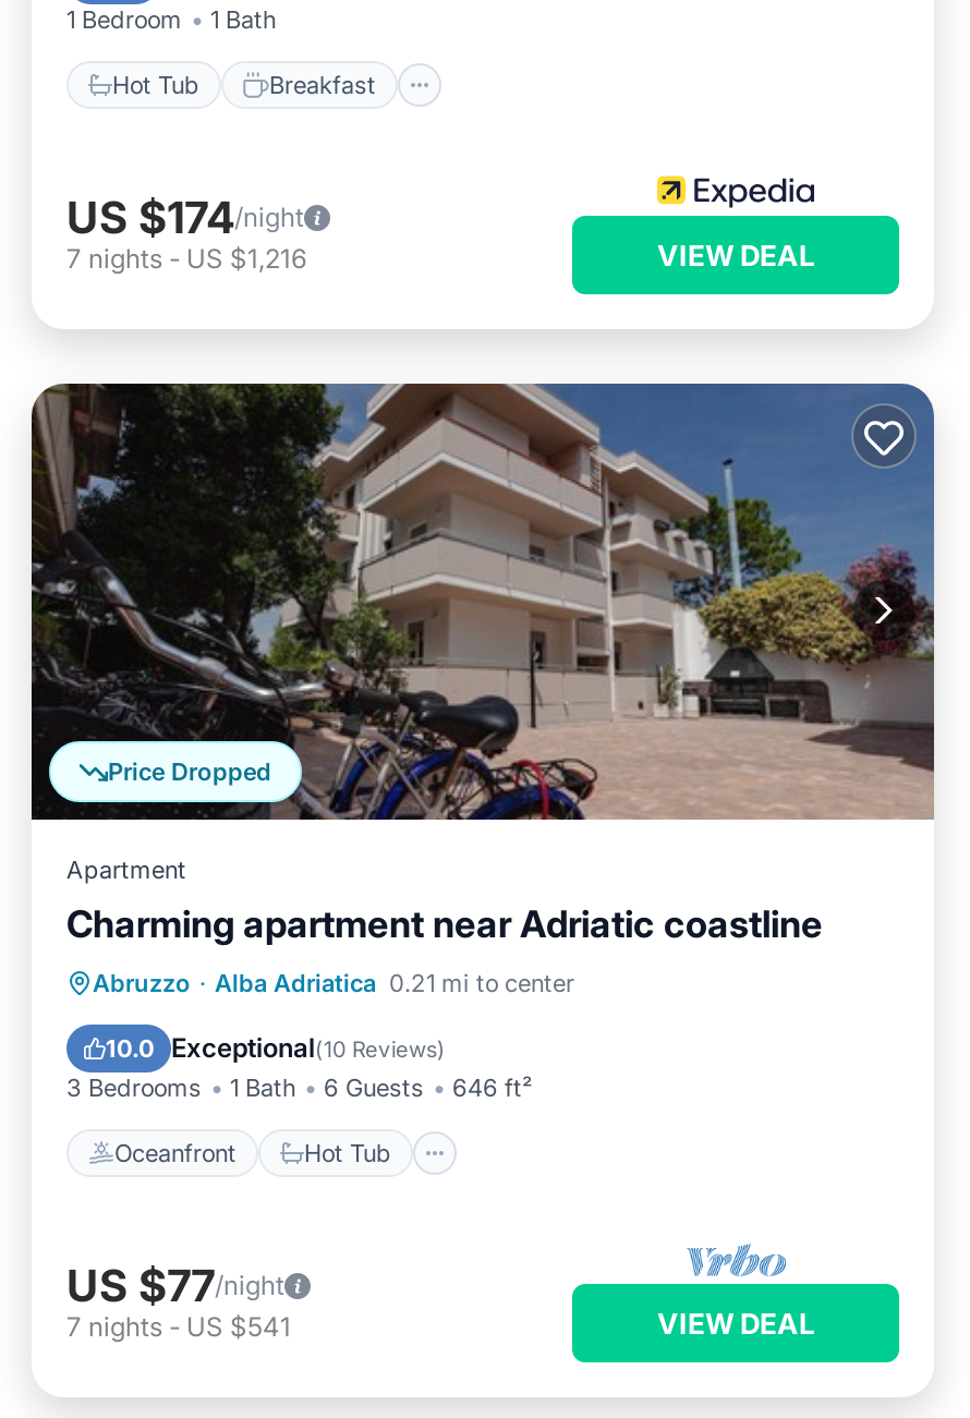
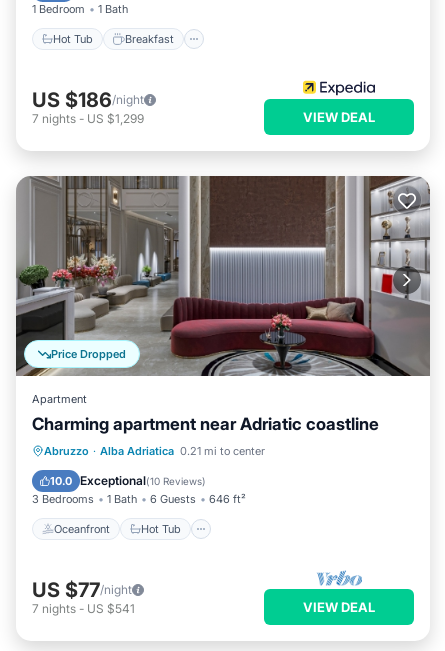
[66,191,304,243] US $174/night -> [32,87,144,111] US $186/night
[66,241,306,274] 7 nights - US $1,216 -> [32,110,144,125] 7 nights - US $1,299
[32,381,936,822] [image] -> [16,175,430,377] [image]

